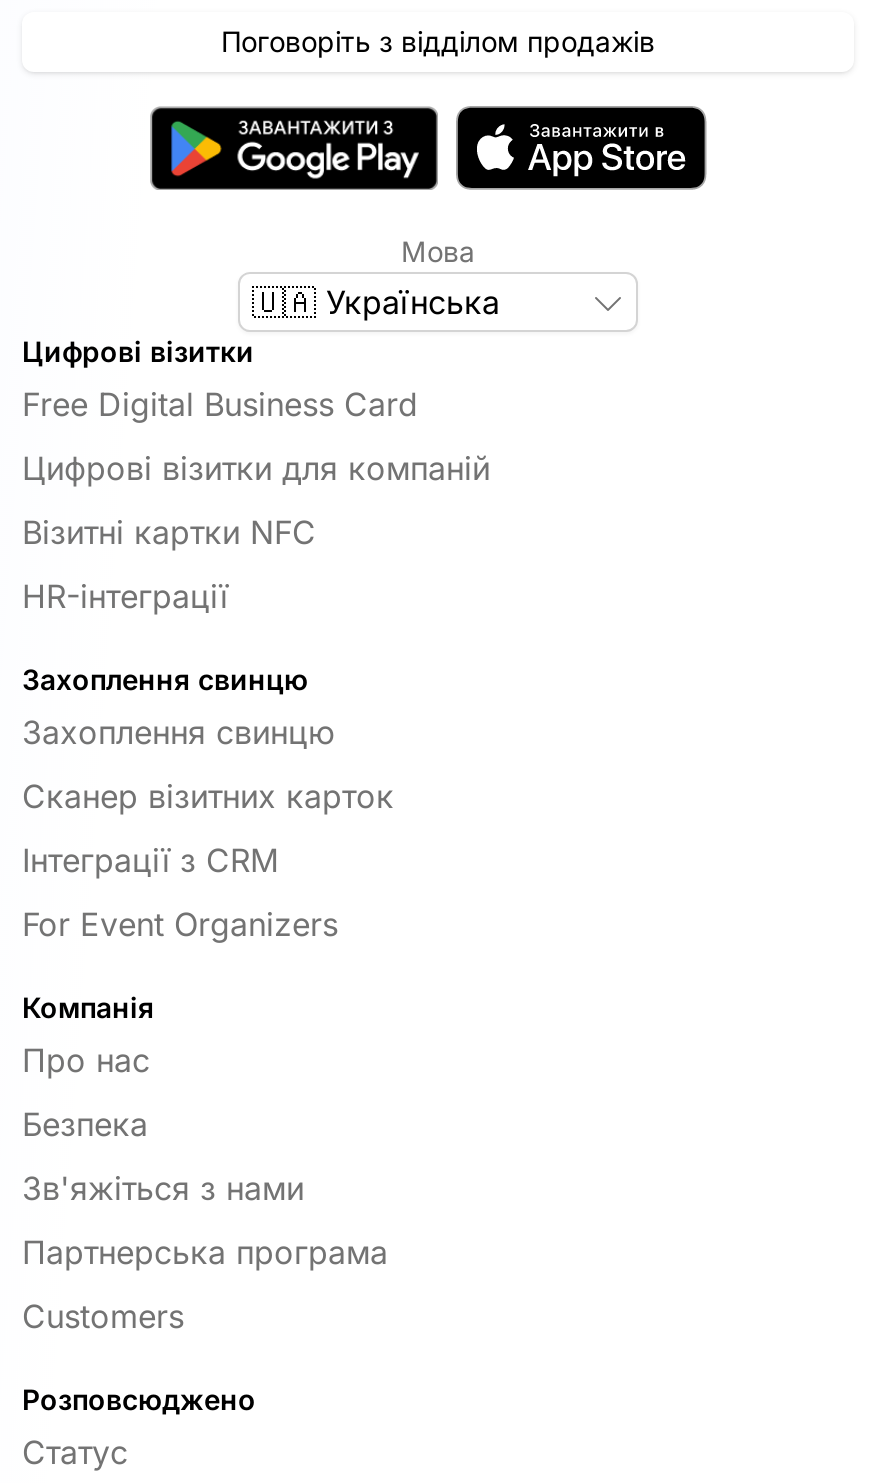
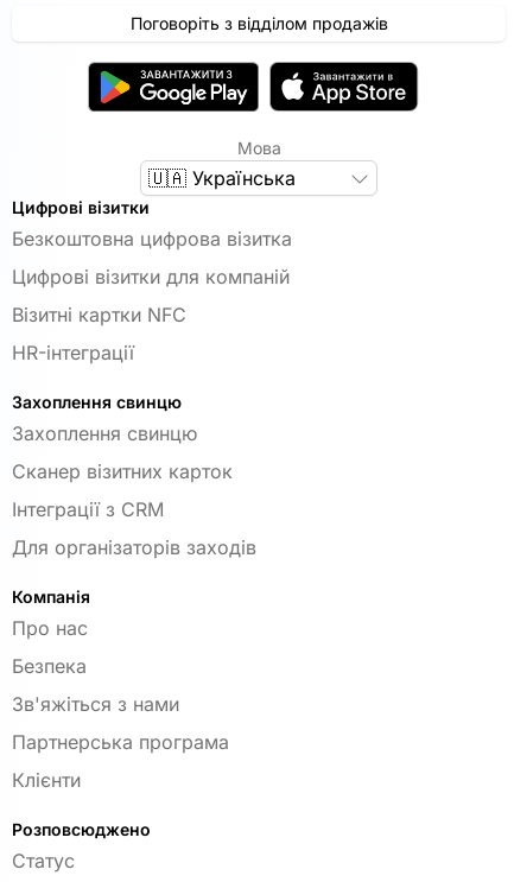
[22,385,418,425] Free Digital Business Card -> [12,227,292,251] Безкоштовна цифрова візитка
[22,905,338,945] For Event Organizers -> [12,536,256,559] Для організаторів заходів
[22,1297,184,1337] Customers -> [12,768,81,792] Клієнти

